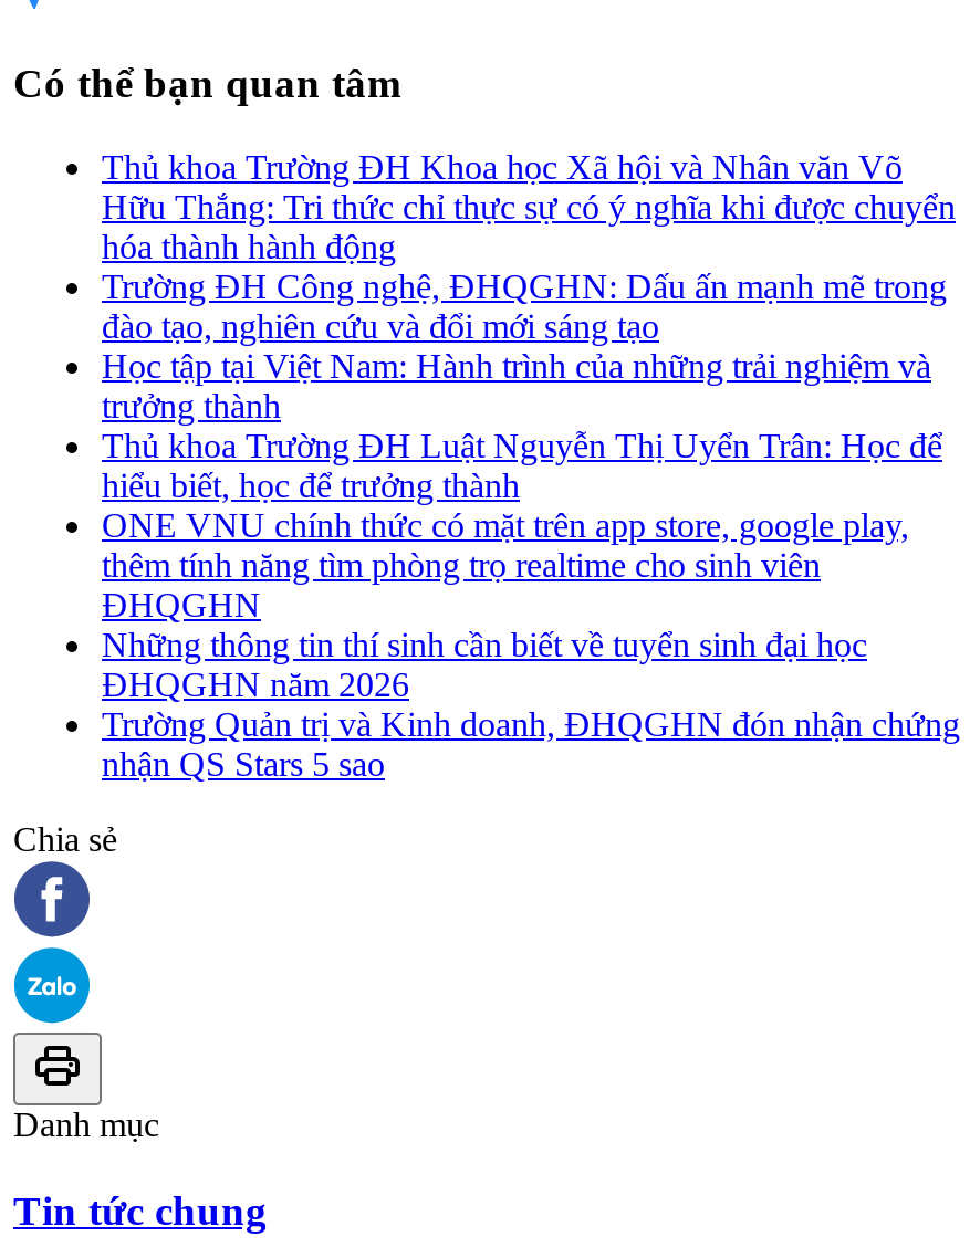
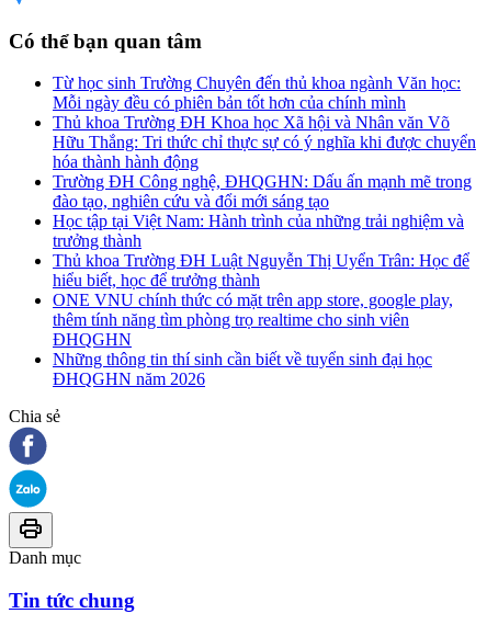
none -> [53,74,461,112] Từ học sinh Trường Chuyên đến thủ khoa ngành Văn học: | Mỗi ngày đều có phiên bản tốt hơn của chính mình
moved [102,149,956,704] -> [53,113,476,388]: Thủ khoa Trường ĐH Khoa học Xã hội và Nhân văn Võ | Hữu Thắng: Tri thức chỉ thực sự có ý nghĩa khi được chuyển | hóa thành hành động | ... | Những thông tin thí sinh cần biết về tuyển sinh đại học | ĐHQGHN năm 2026
[102,706,960,783] Trường Quản trị và Kinh doanh, ĐHQGHN đón nhận chứng | nhận QS Stars 5 sao -> none

